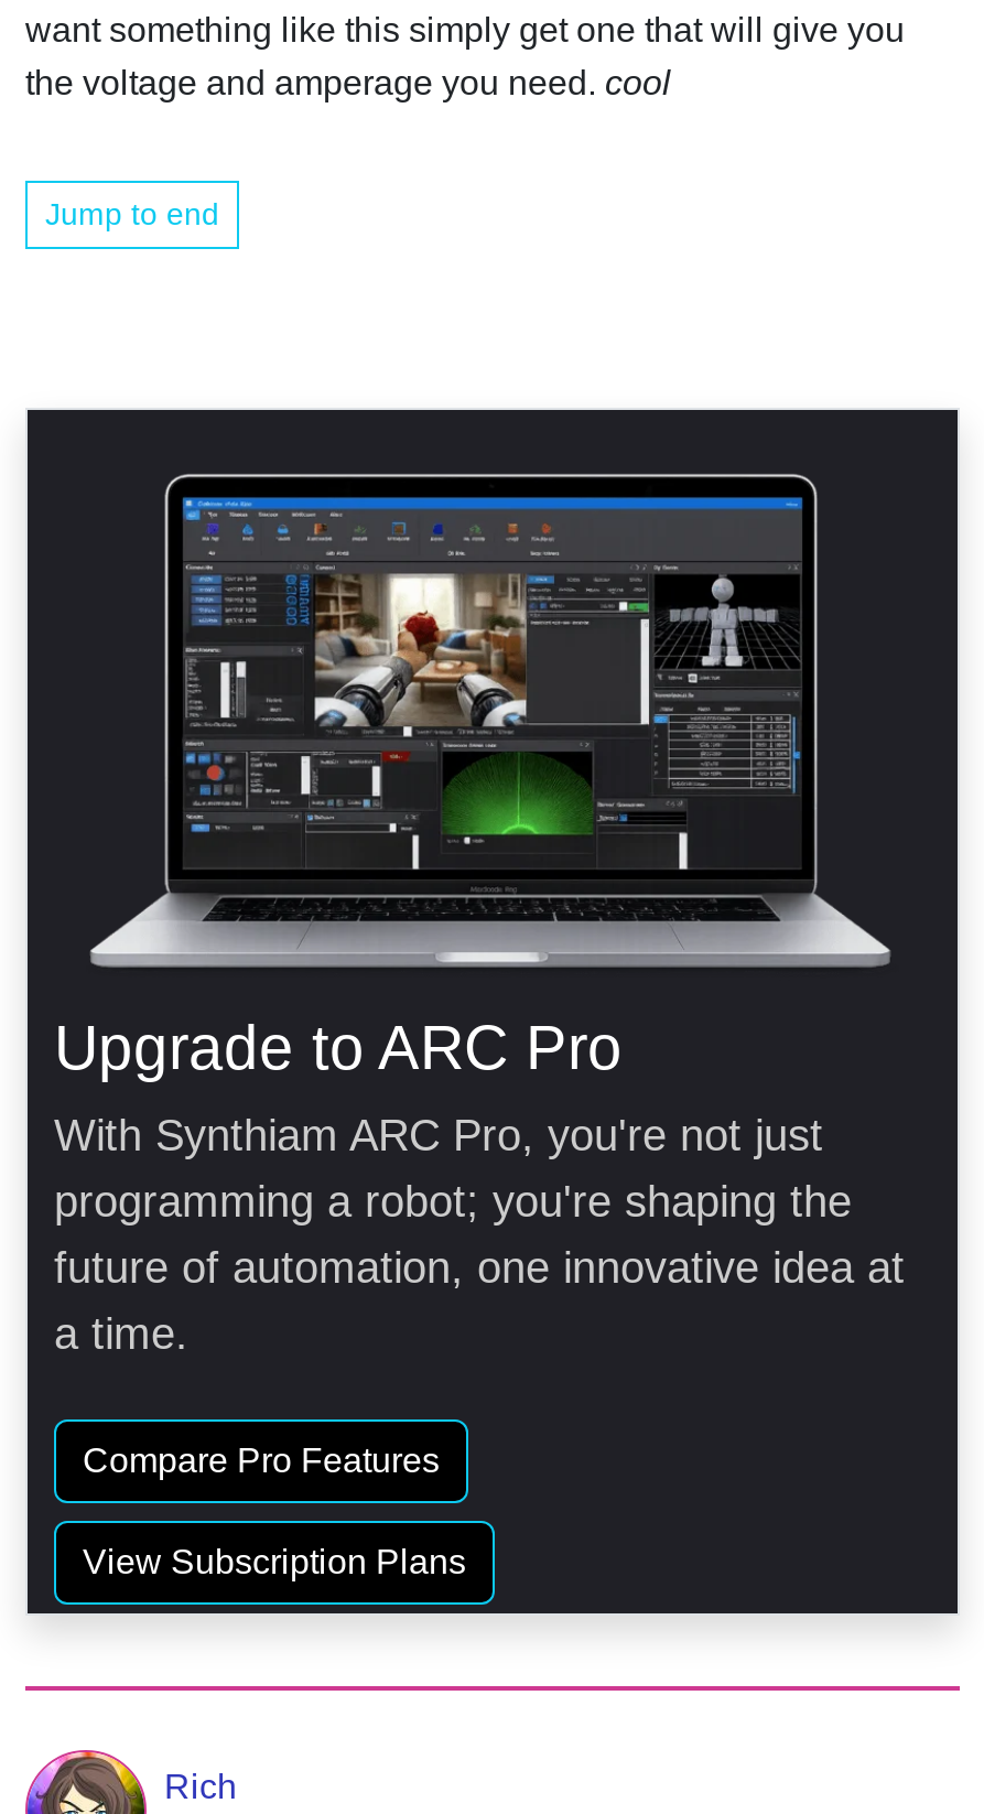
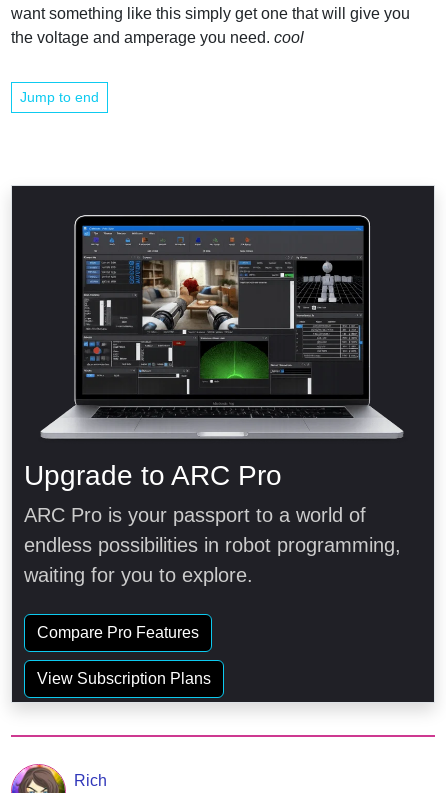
[54,1112,905,1358] With Synthiam ARC Pro, you're not just | programming a robot; you're shaping the | future of automation, one innovative idea at | a time. -> [24,504,401,586] ARC Pro is your passport to a world of | endless possibilities in robot programming, | waiting for you to explore.

